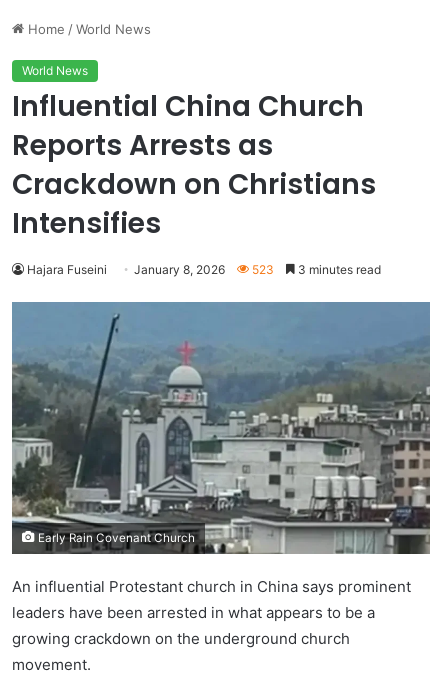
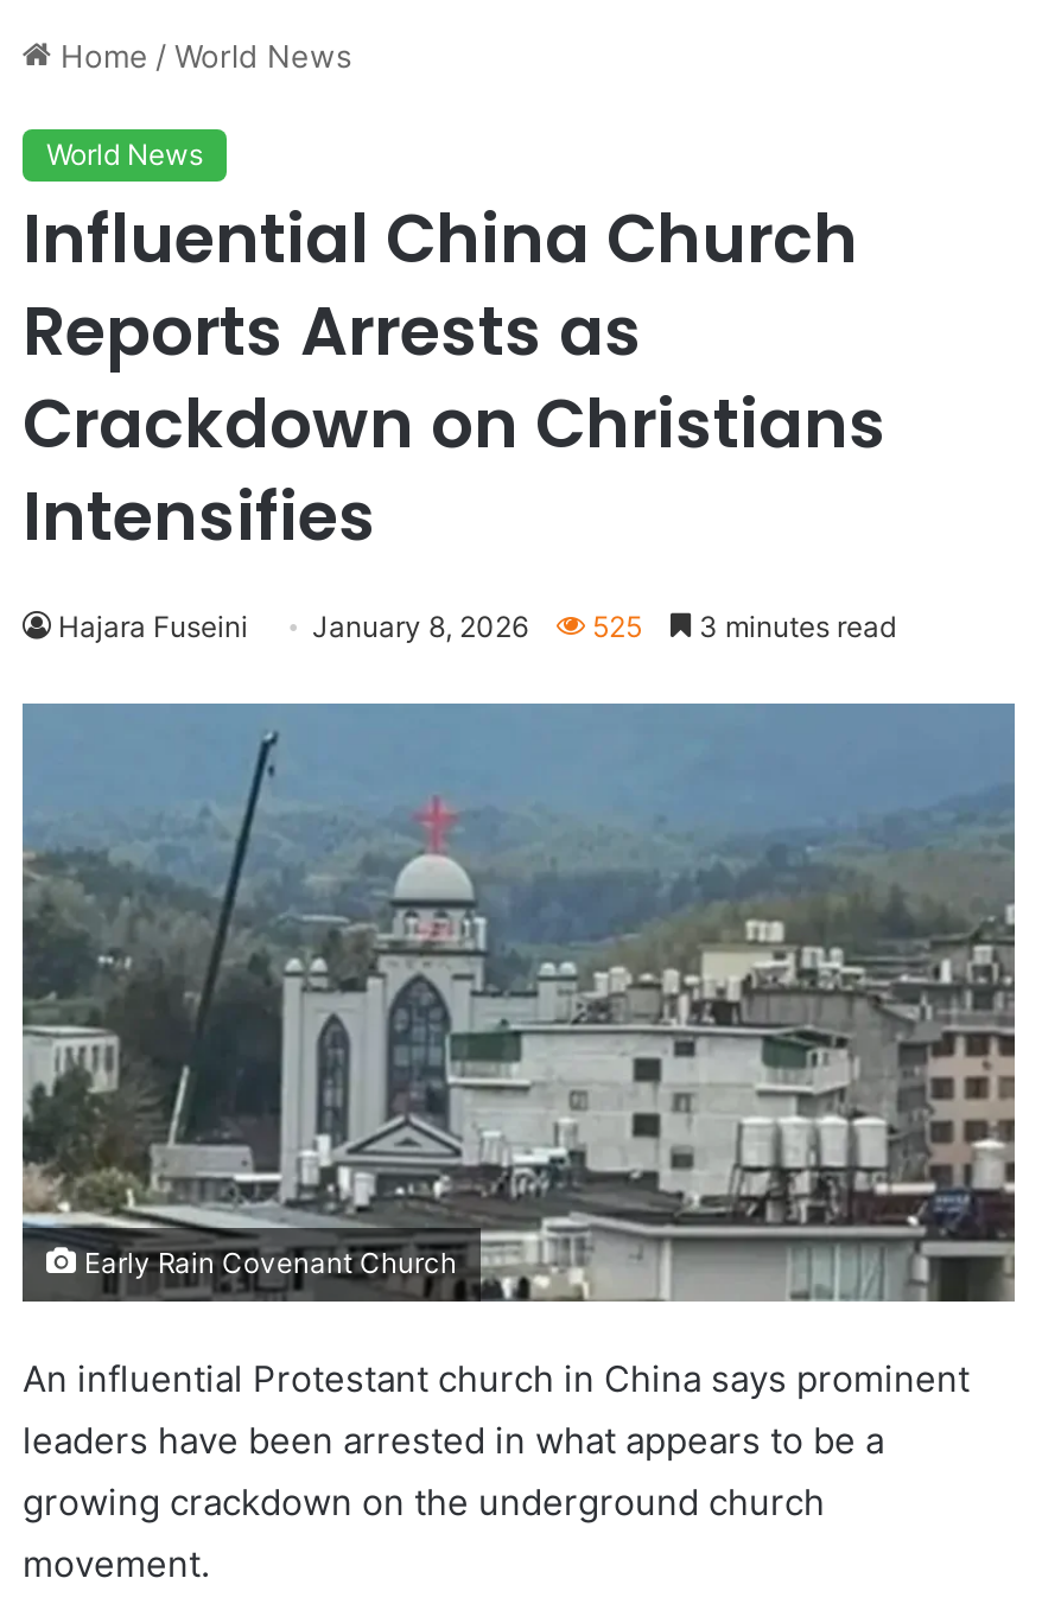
[27,262,381,277] Hajara Fuseini January 8, 2026 523 3 minutes read -> [58,609,896,645] Hajara Fuseini January 8, 2026 525 3 minutes read

